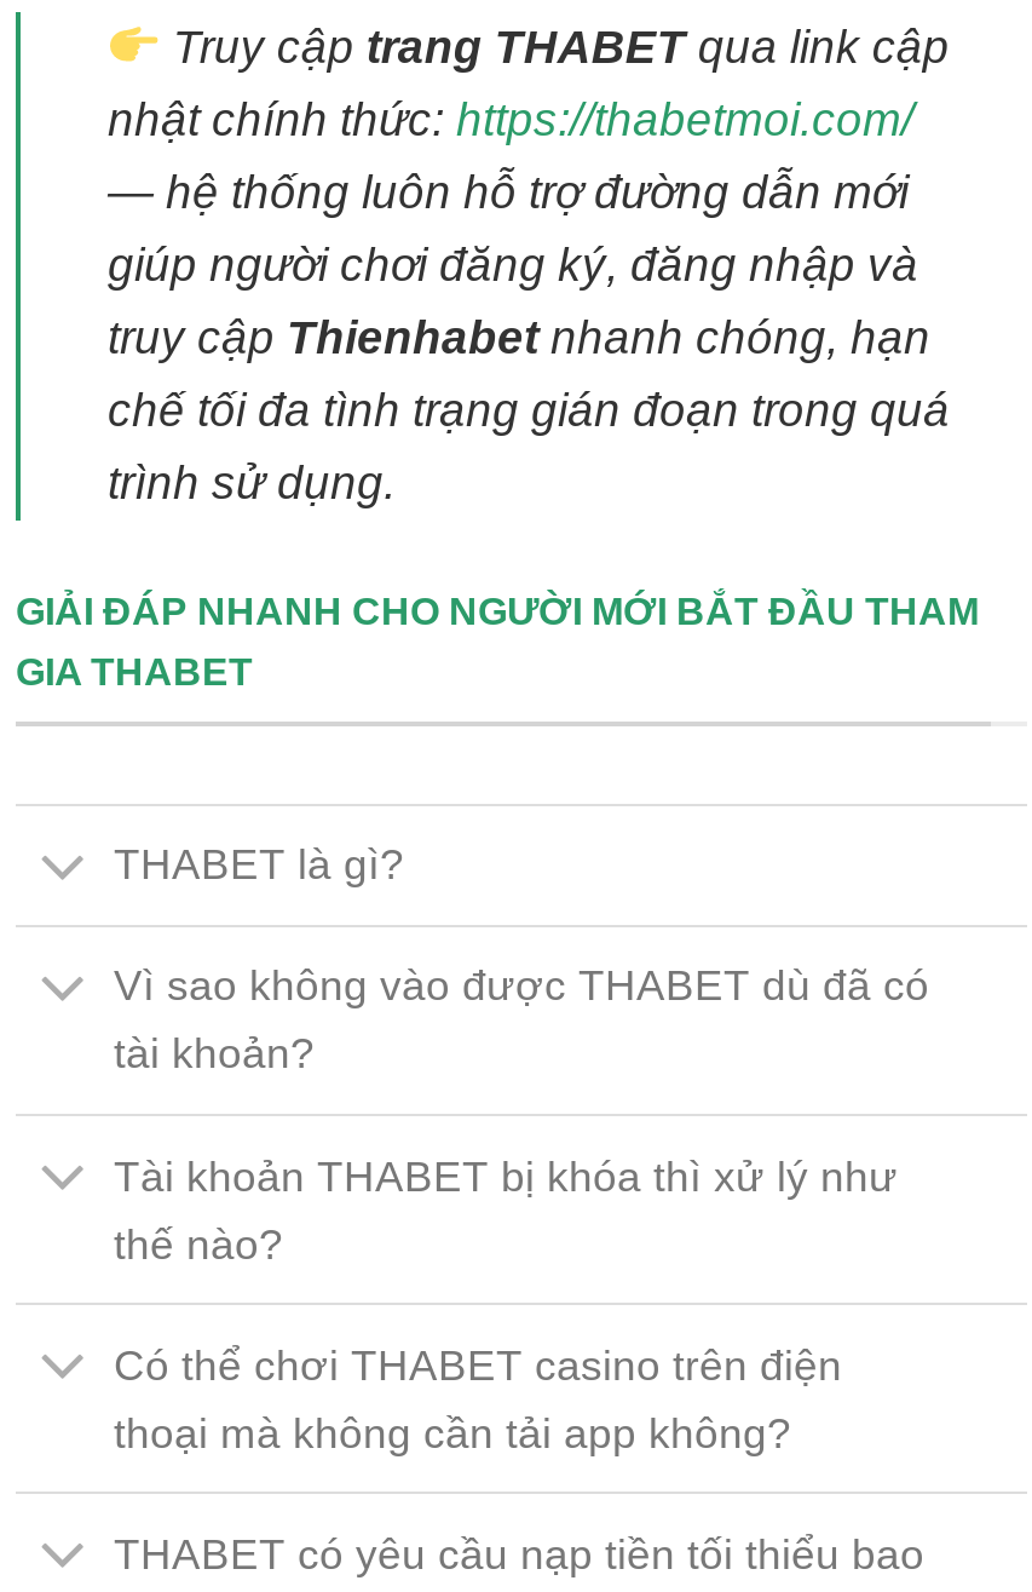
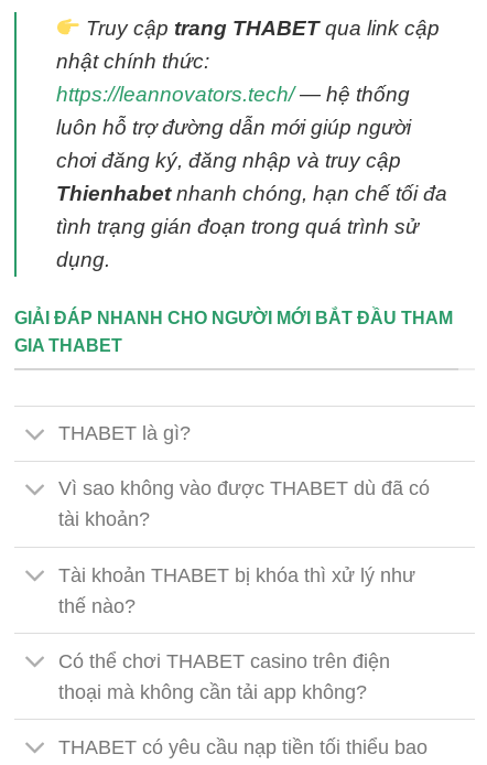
[108,95,950,509] nhật chính thức: https://thabetmoi.com/ | — hệ thống luôn hỗ trợ đường dẫn mới | giúp người chơi đăng ký, đăng nhập và | truy cập Thienhabet nhanh chóng, hạn | chế tối đa tình trạng gián đoạn trong quá | trình sử dụng. -> [56,50,447,272] nhật chính thức: | https://leannovators.tech/— hệ thống | luôn hỗ trợ đường dẫn mới giúp người | chơi đăng ký, đăng nhập và truy cập | Thienhabet nhanh chóng, hạn chế tối đa | tình trạng gián đoạn trong quá trình sử | dụng.

